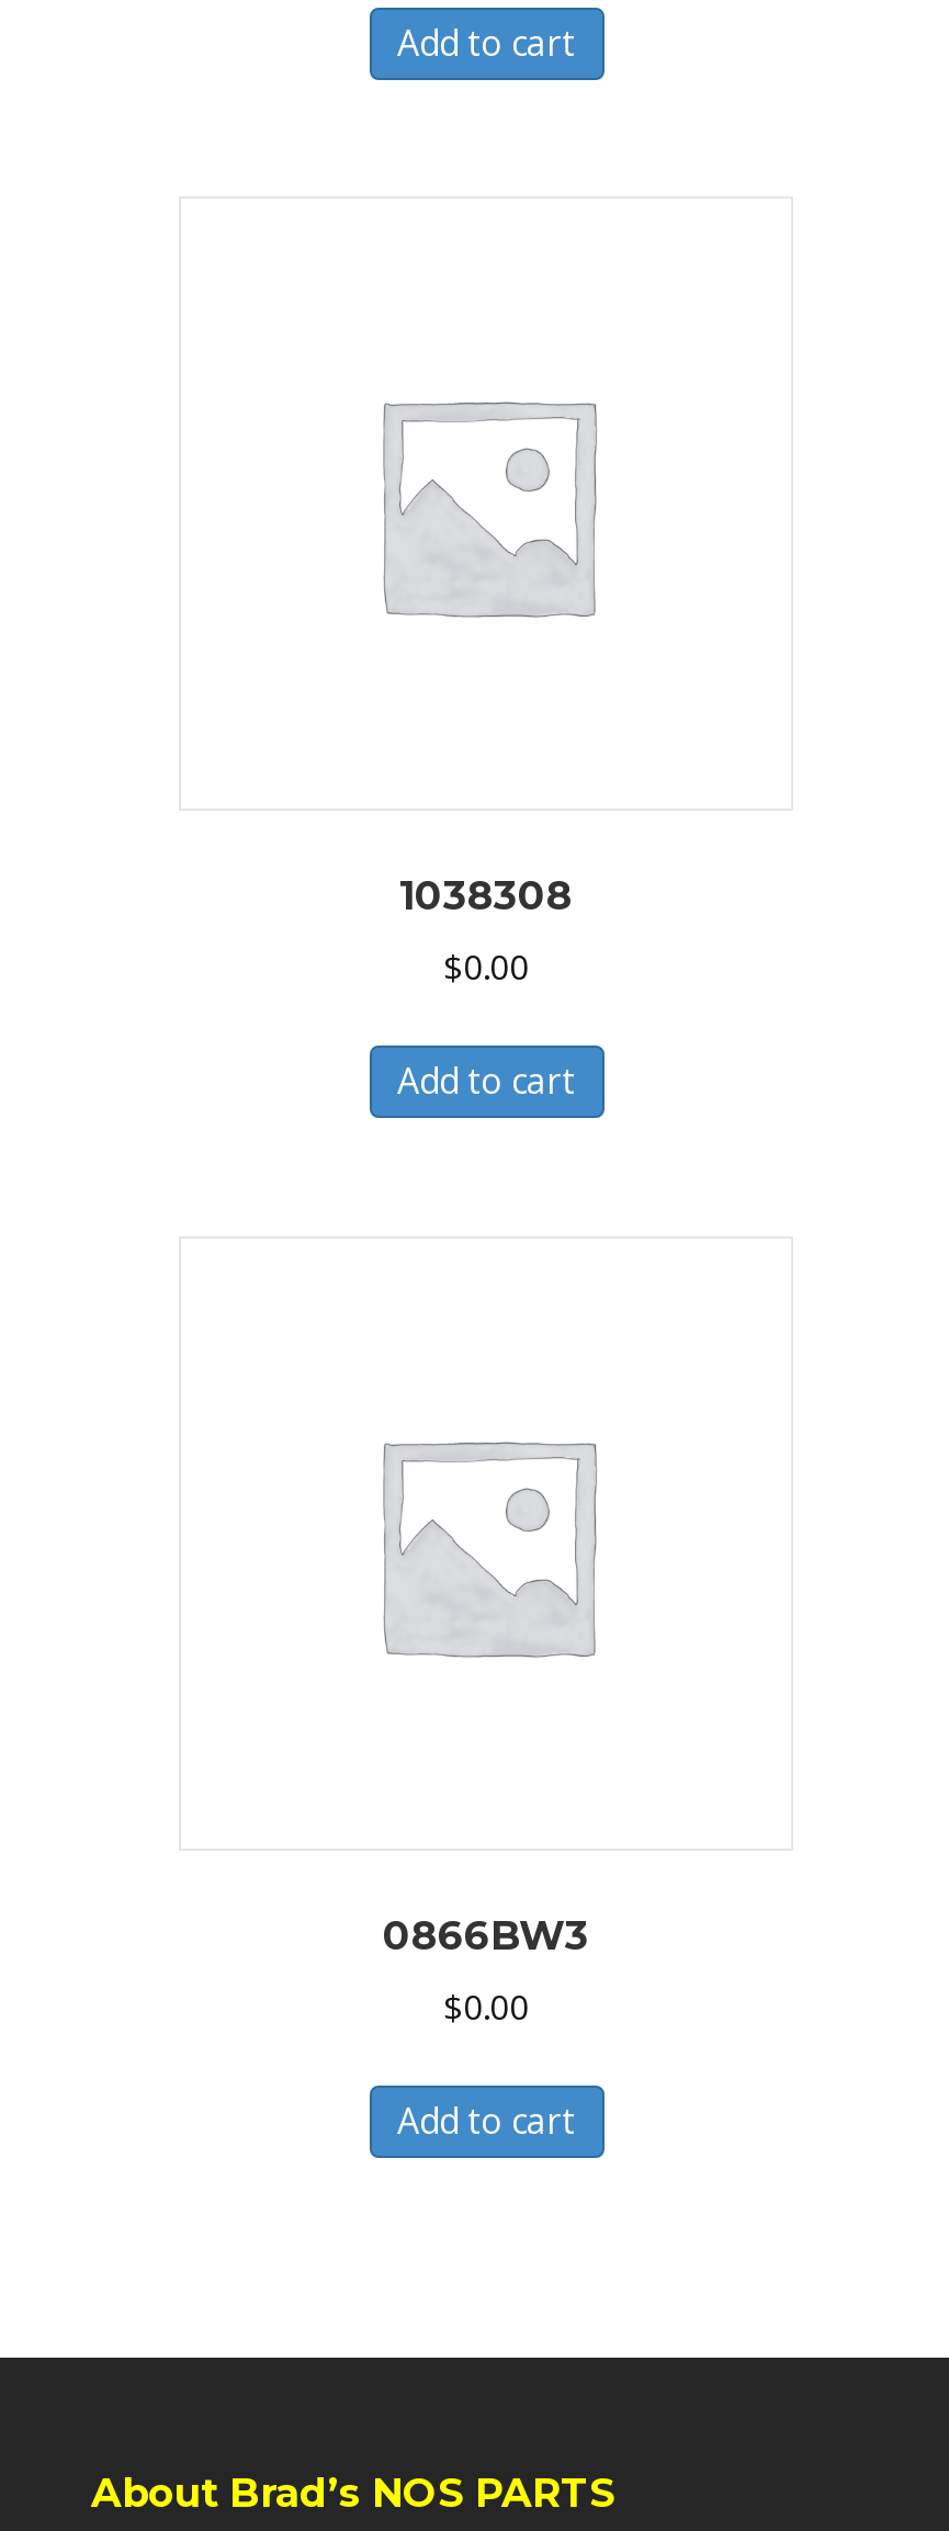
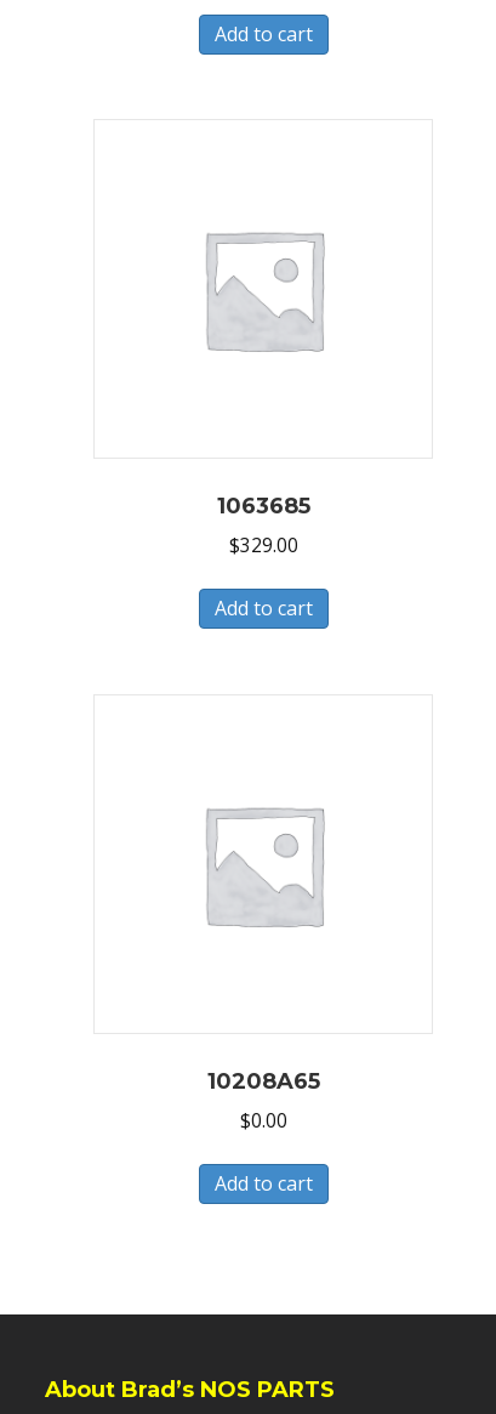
[399,873,573,921] 1038308 -> [216,493,310,520] 1063685
[443,945,529,992] $0.00 -> [229,533,298,559] $329.00
[383,1912,589,1960] 0866BW3 -> [207,1068,320,1095] 10208A65

